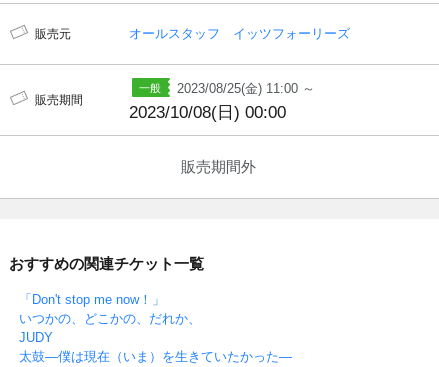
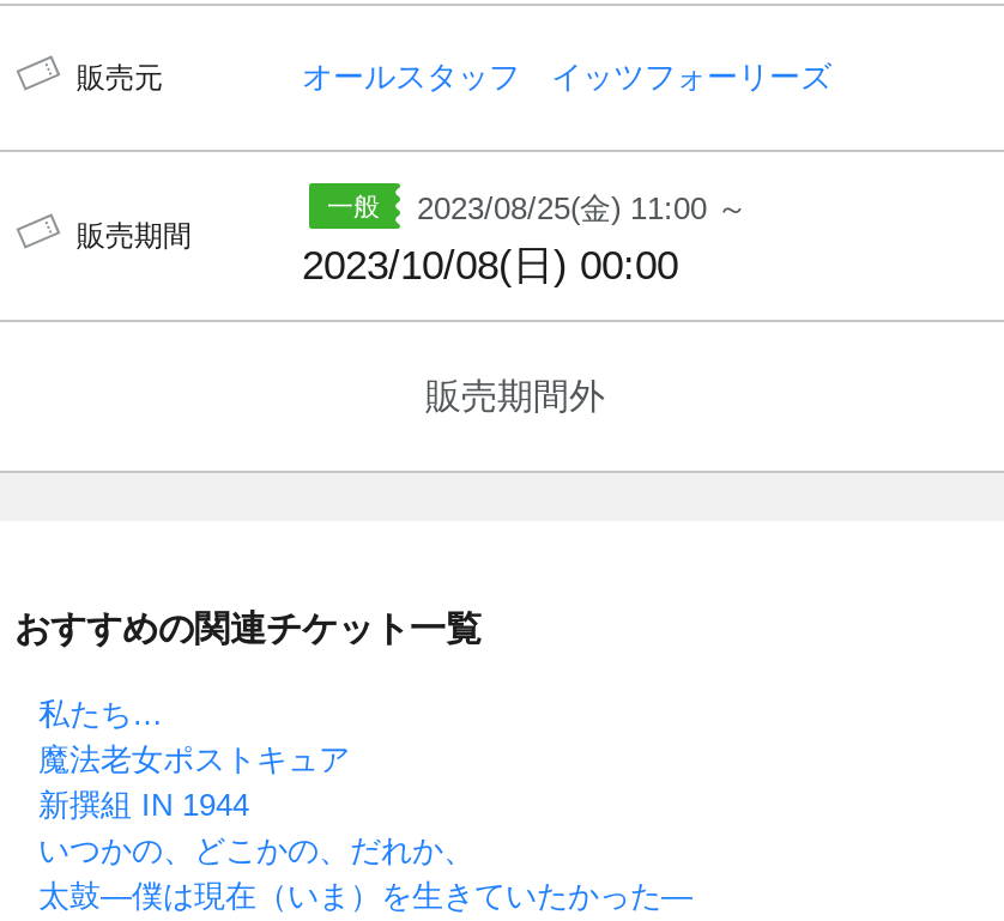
[19,292,165,307] 「Don't stop me now！」 -> [38,696,350,823] 私たち… | 魔法老女ポストキュア | 新撰組 IN 1944
moved [19,311,201,326] -> [38,833,474,869]: いつかの、どこかの、だれか、
[19,330,53,345] JUDY -> none

